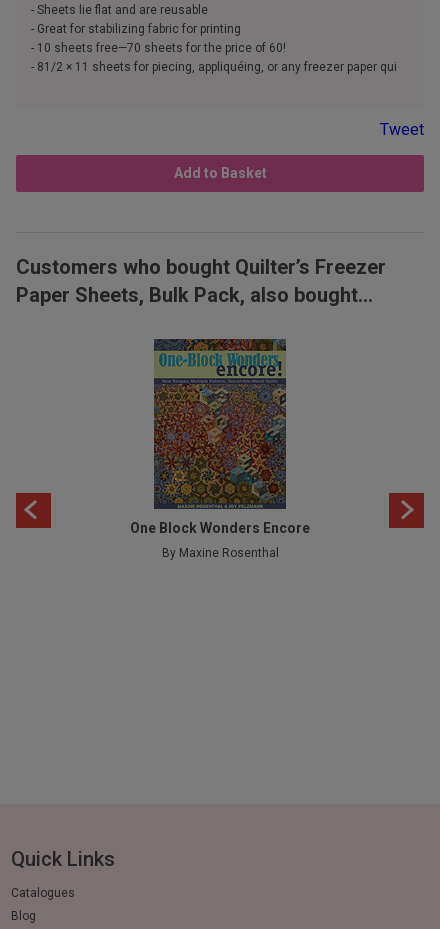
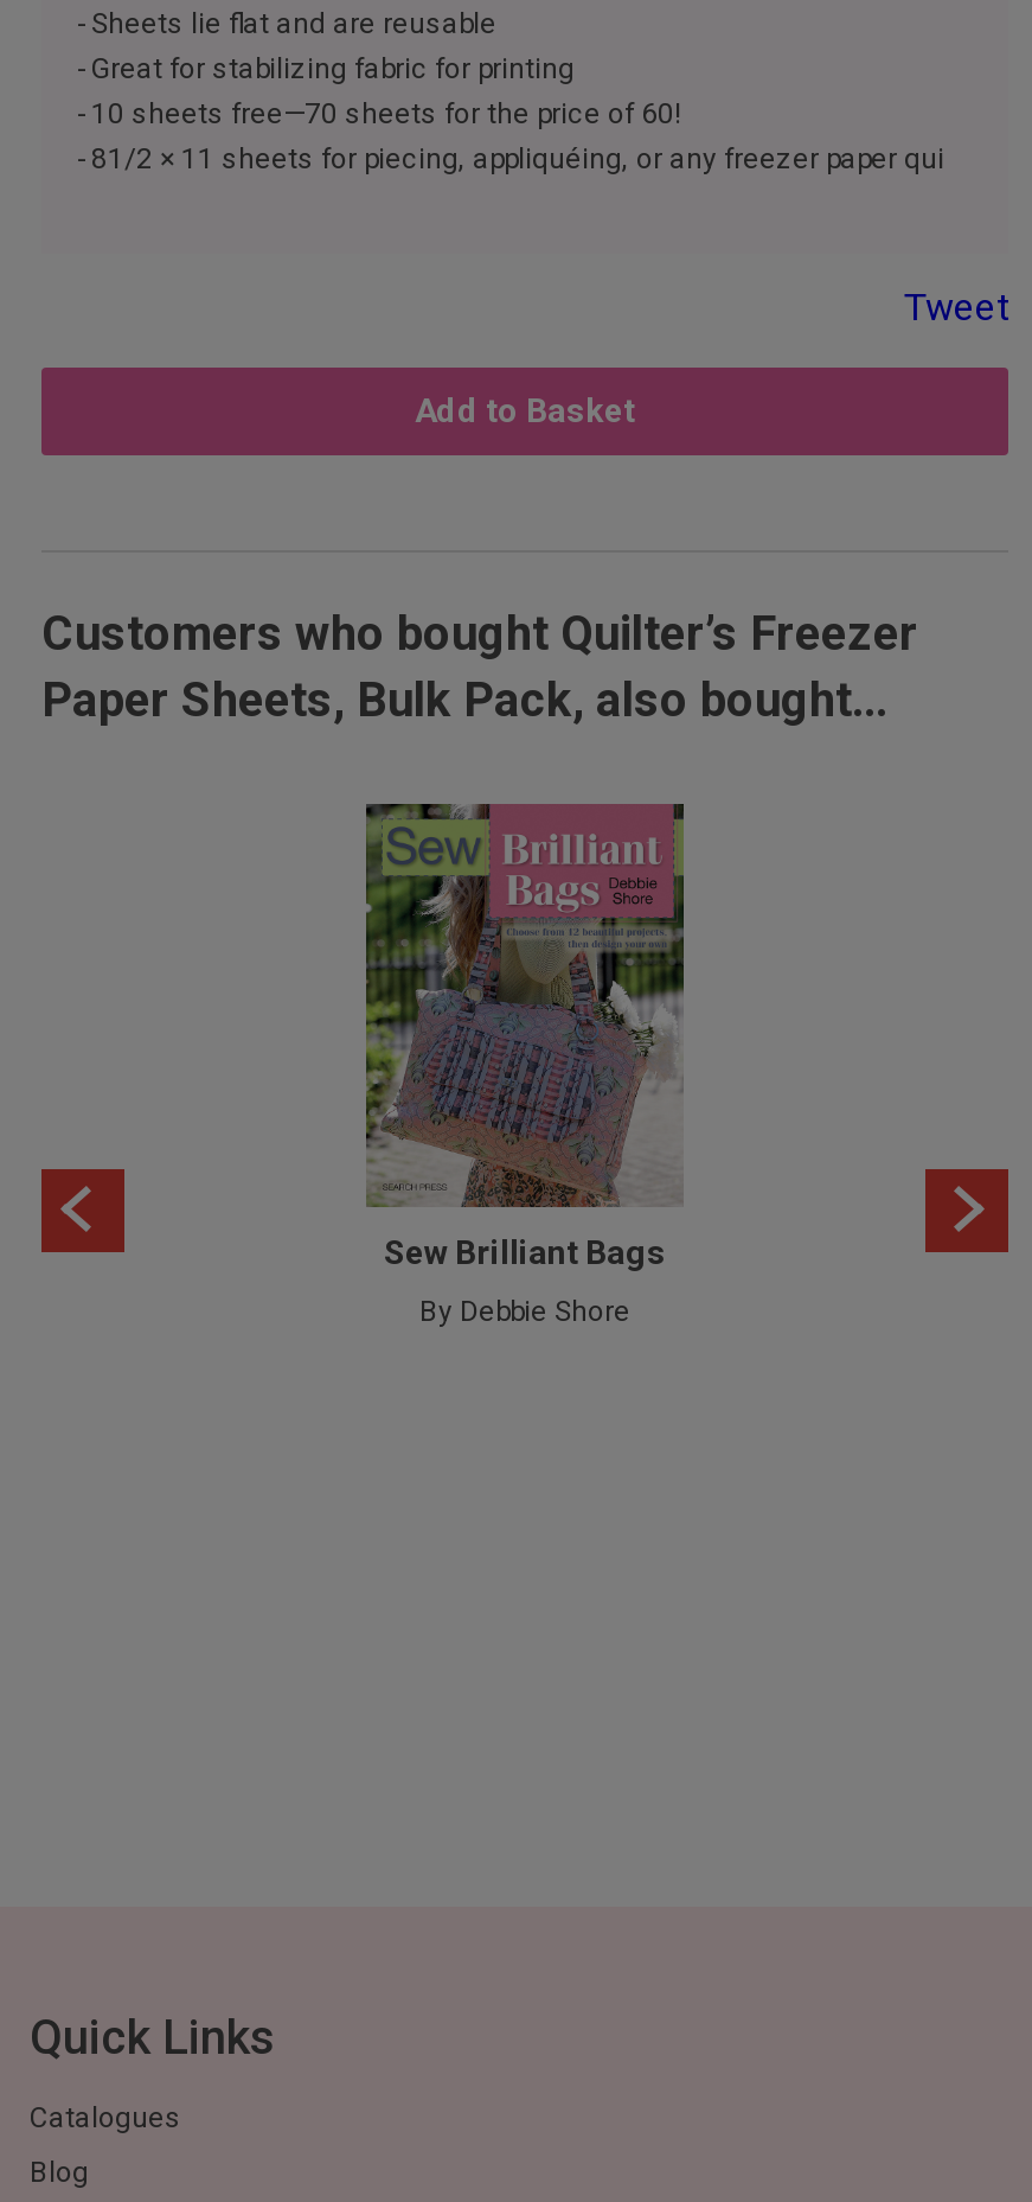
[130,338,310,536] [image] | One Block Wonders Encore -> [364,802,686,1271] [image] | Sew Brilliant Bags
[161,546,278,560] By Maxine Rosenthal -> [419,1295,630,1328] By Debbie Shore

